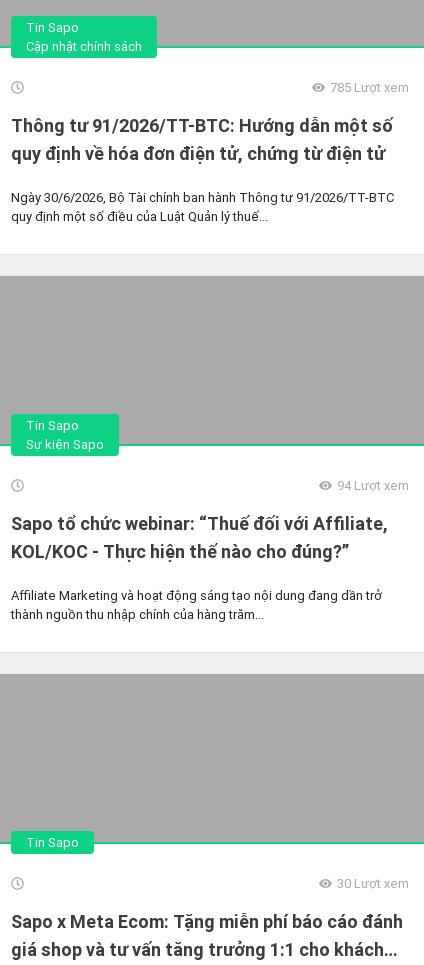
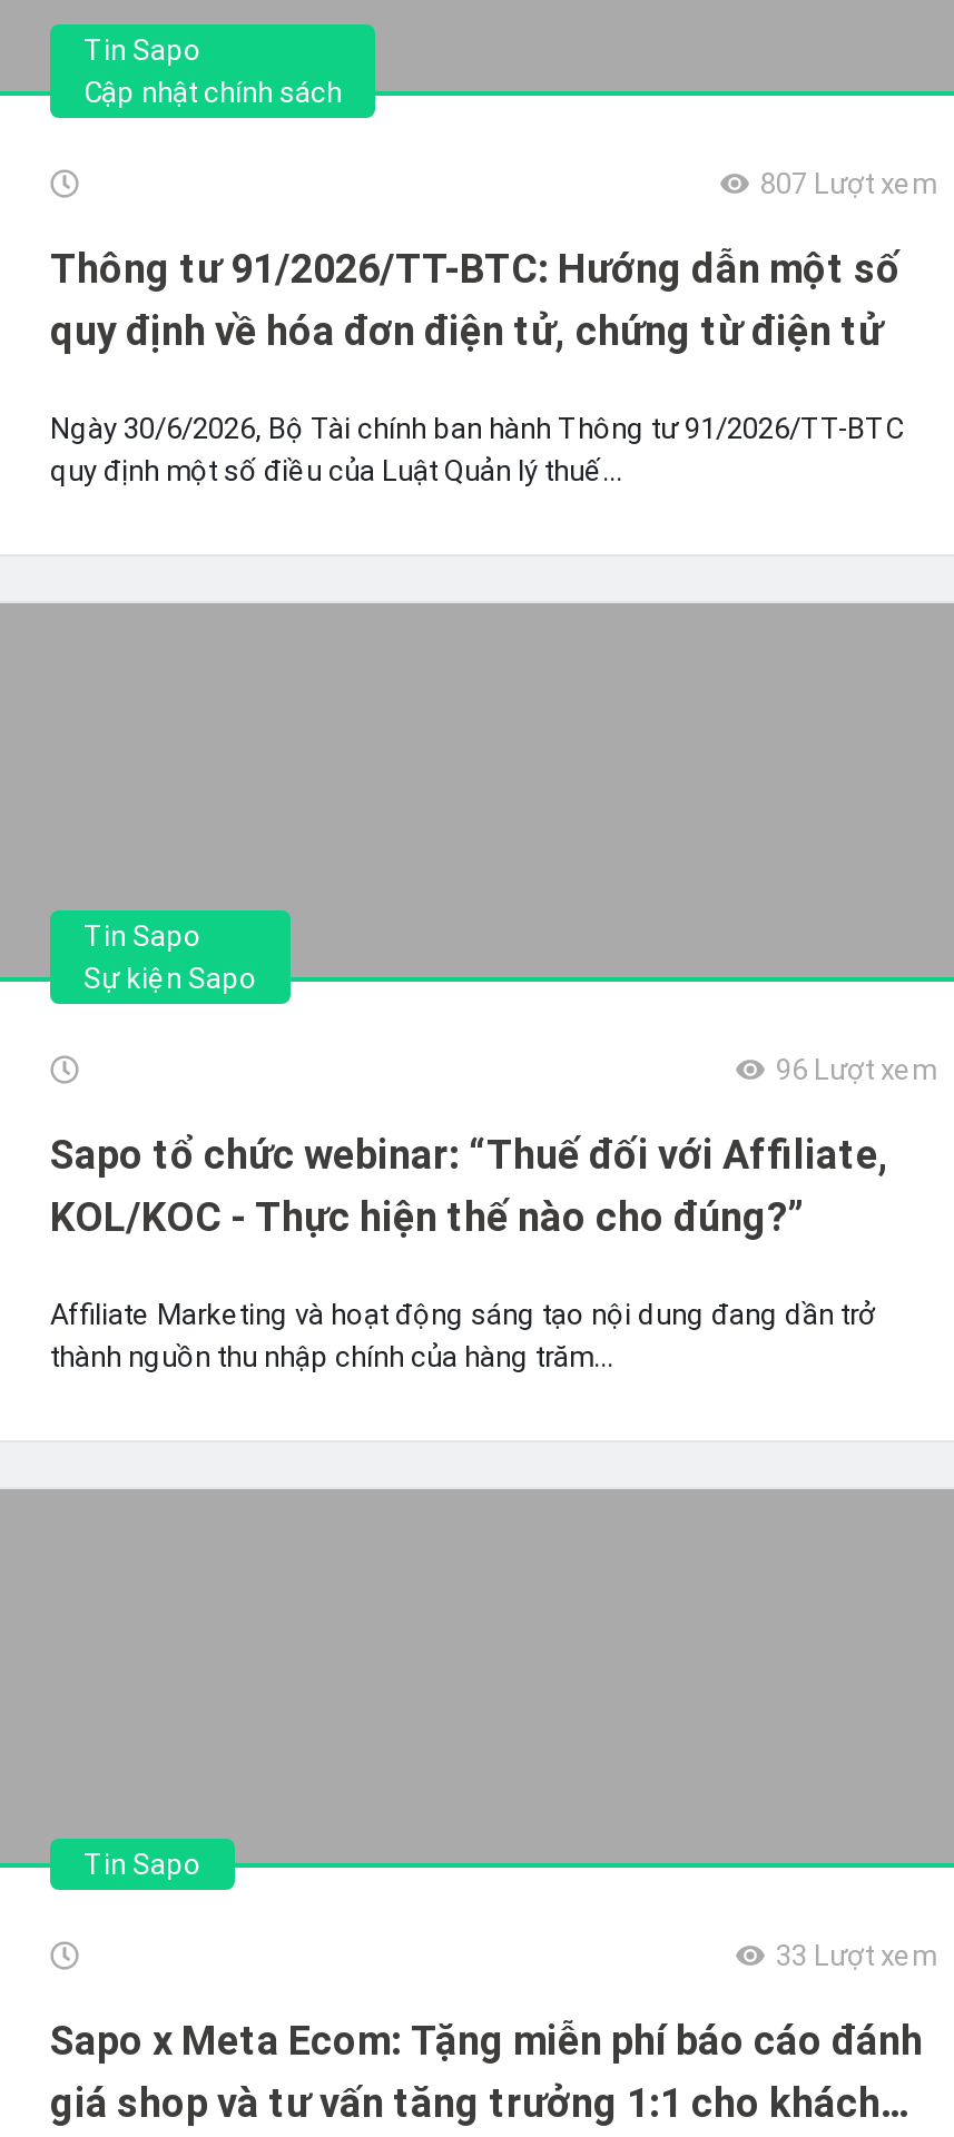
[330,79,409,96] 785 Lượt xem -> [760,165,936,203] 807 Lượt xem
[337,477,409,494] 94 Lượt xem -> [776,1051,936,1089] 96 Lượt xem
[337,875,409,892] 30 Lượt xem -> [776,1937,936,1974] 33 Lượt xem

